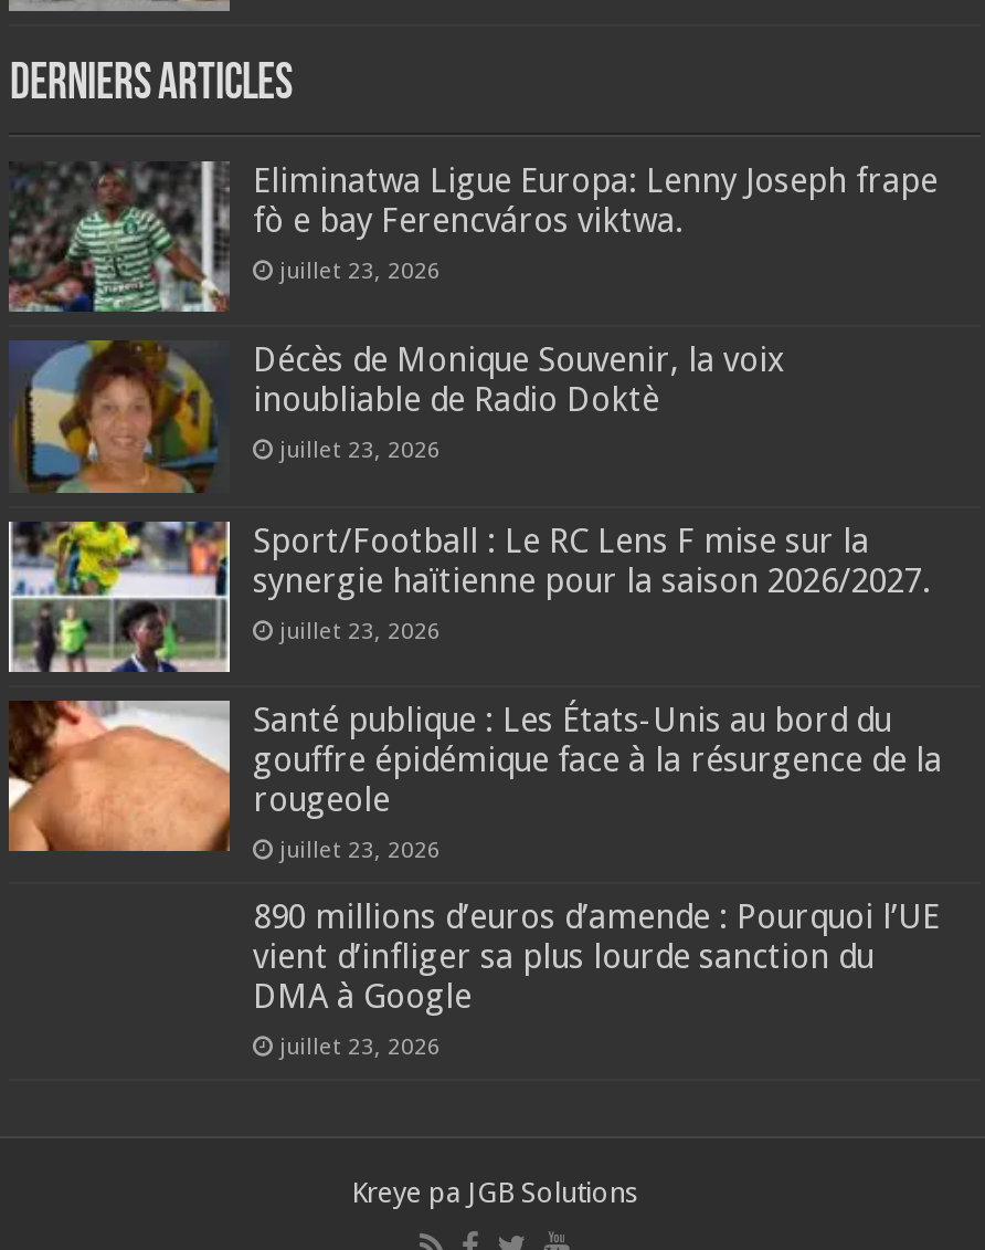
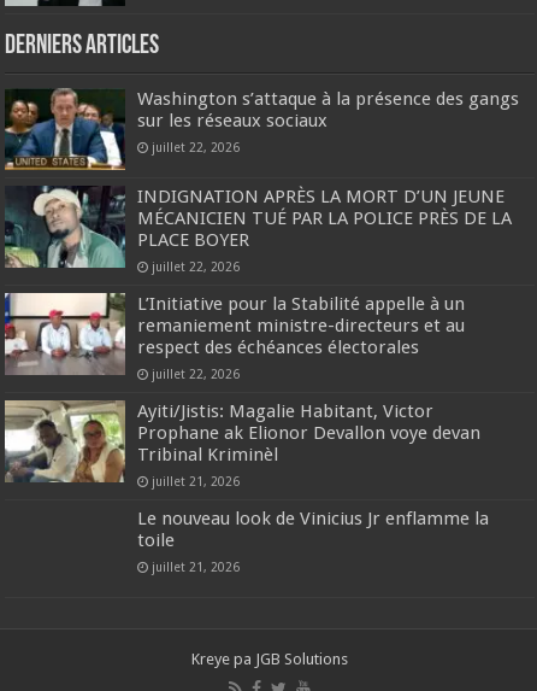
[9,159,938,314] [image] | Eliminatwa Ligue Europa: Lenny Joseph frape | fò e bay Ferencváros viktwa. | juillet 23, 2026 -> [5,87,520,171] [image] | Washington s’attaque à la présence des gangs | sur les réseaux sociaux | juillet 22, 2026
[9,340,785,495] [image] | Décès de Monique Souvenir, la voix | inoubliable de Radio Doktè | juillet 23, 2026 -> [5,186,512,274] [image] | INDIGNATION APRÈS LA MORT D’UN JEUNE | MÉCANICIEN TUÉ PAR LA POLICE PRÈS DE LA | PLACE BOYER | juillet 22, 2026
[7,519,931,674] [image] | Sport/Football : Le RC Lens F mise sur la | synergie haïtienne pour la saison 2026/2027. | juillet 23, 2026 -> [4,292,465,381] [image] | L’Initiative pour la Stabilité appelle à un | remaniement ministre-directeurs et au | respect des échéances électorales | juillet 22, 2026
[7,698,942,866] [image] | Santé publique : Les États-Unis au bord du | gouffre épidémique face à la résurgence de la | rougeole | juillet 23, 2026 -> [4,392,481,489] [image] | Ayiti/Jistis: Magalie Habitant, Victor | Prophane ak Elionor Devallon voye devan | Tribinal Kriminèl | juillet 21, 2026
[253,897,940,1058] 890 millions d’euros d’amende : Pourquoi l’UE | vient d’infliger sa plus lourde sanction du | DMA à Google | juillet 23, 2026 -> [138,508,489,574] Le nouveau look de Vinicius Jr enflamme la | toile | juillet 21, 2026

